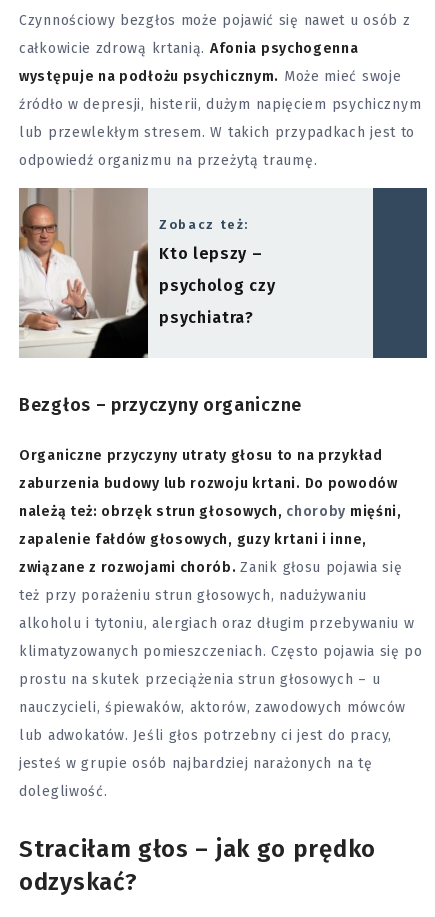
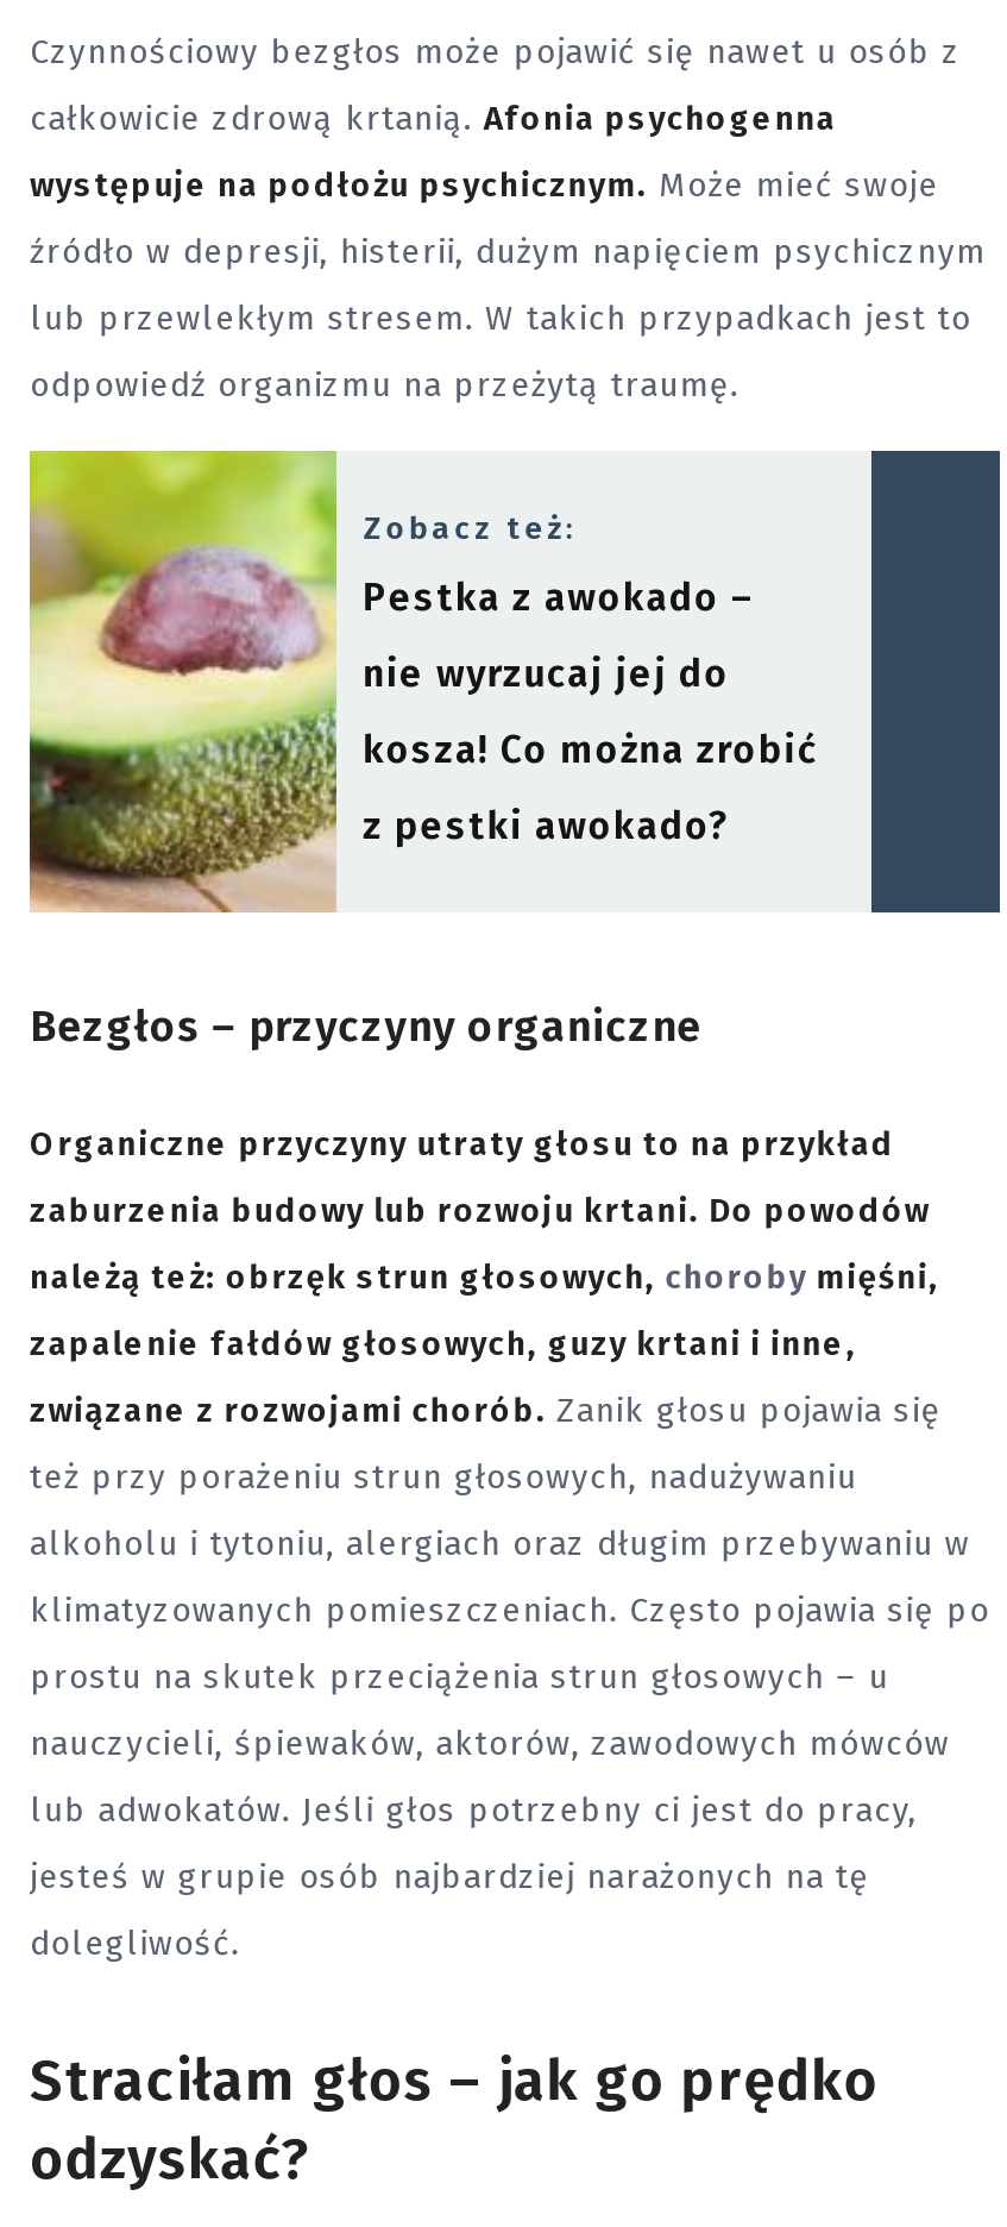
[19,187,275,359] [image] | Kto lepszy – | psycholog czy | psychiatra? -> [27,447,818,914] [image] | Pestka z awokado – | nie wyrzucaj jej do | kosza! Co można zrobić | z pestki awokado?

